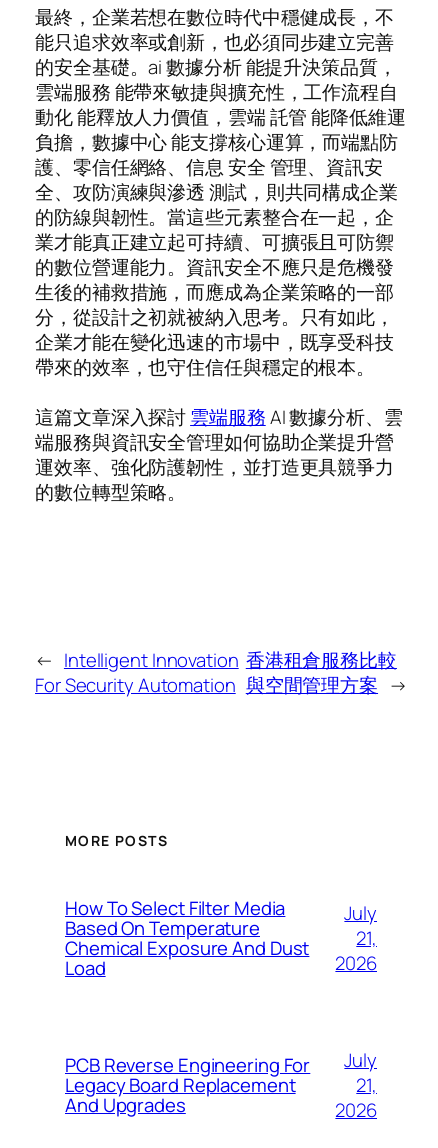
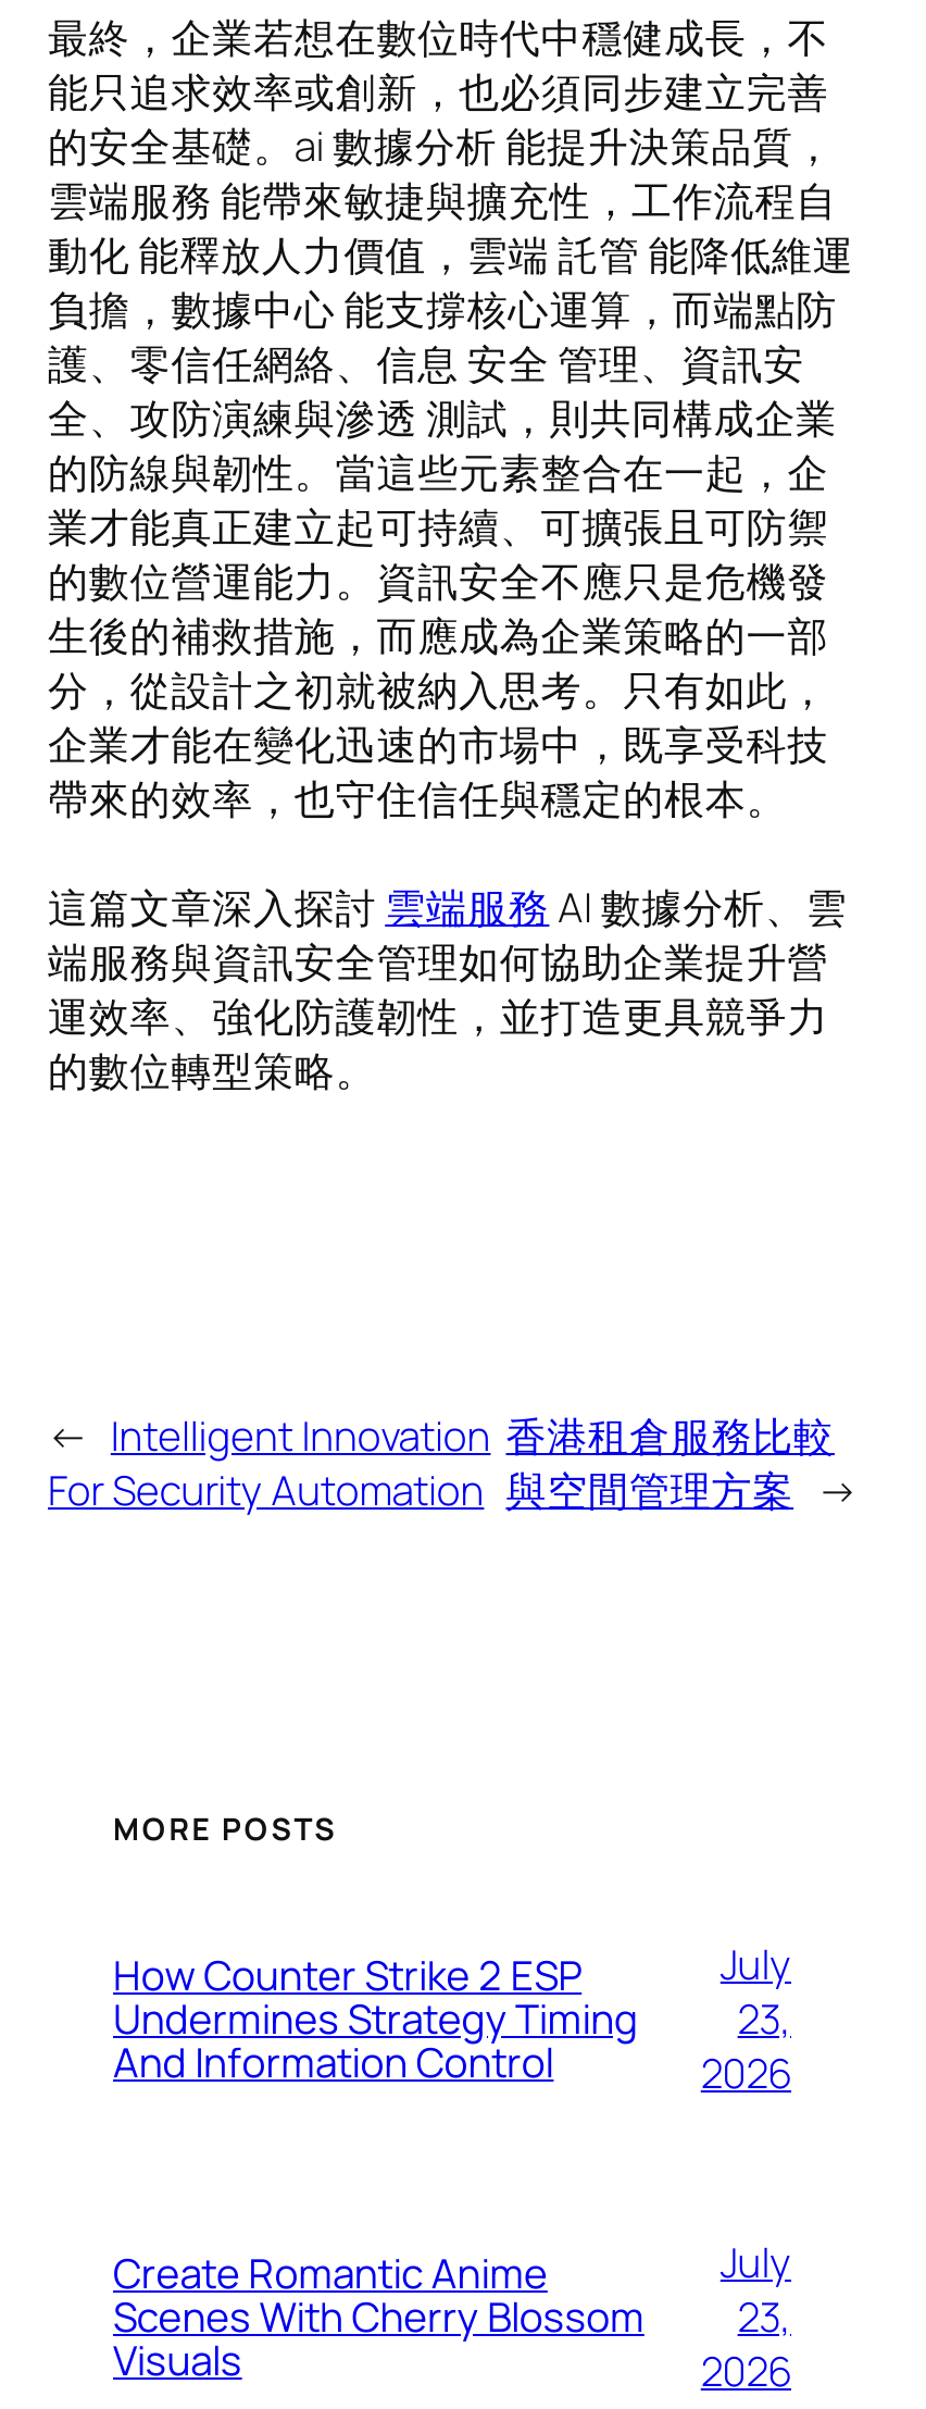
[65,895,309,981] How To Select Filter Media | Based On Temperature | Chemical Exposure And Dust | Load -> [113,1947,638,2091] How Counter Strike 2 ESP | Undermines Strategy Timing | And Information Control
[356,925,377,951] 21, -> [738,1990,791,2046] 23,
[65,1052,310,1118] PCB Reverse Engineering For | Legacy Board Replacement | And Upgrades -> [113,2245,644,2389] Create Romantic Anime | Scenes With Cherry Blossom | Visuals
[356,1072,377,1098] 21, -> [738,2288,791,2344] 23,

